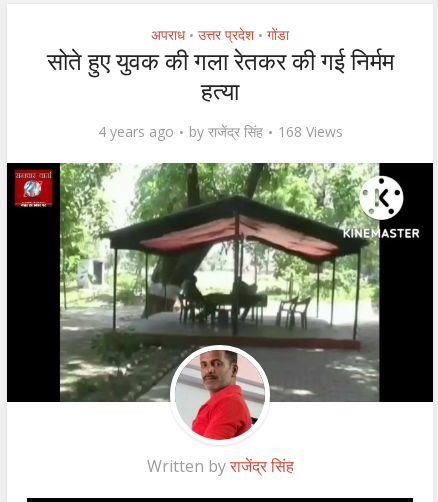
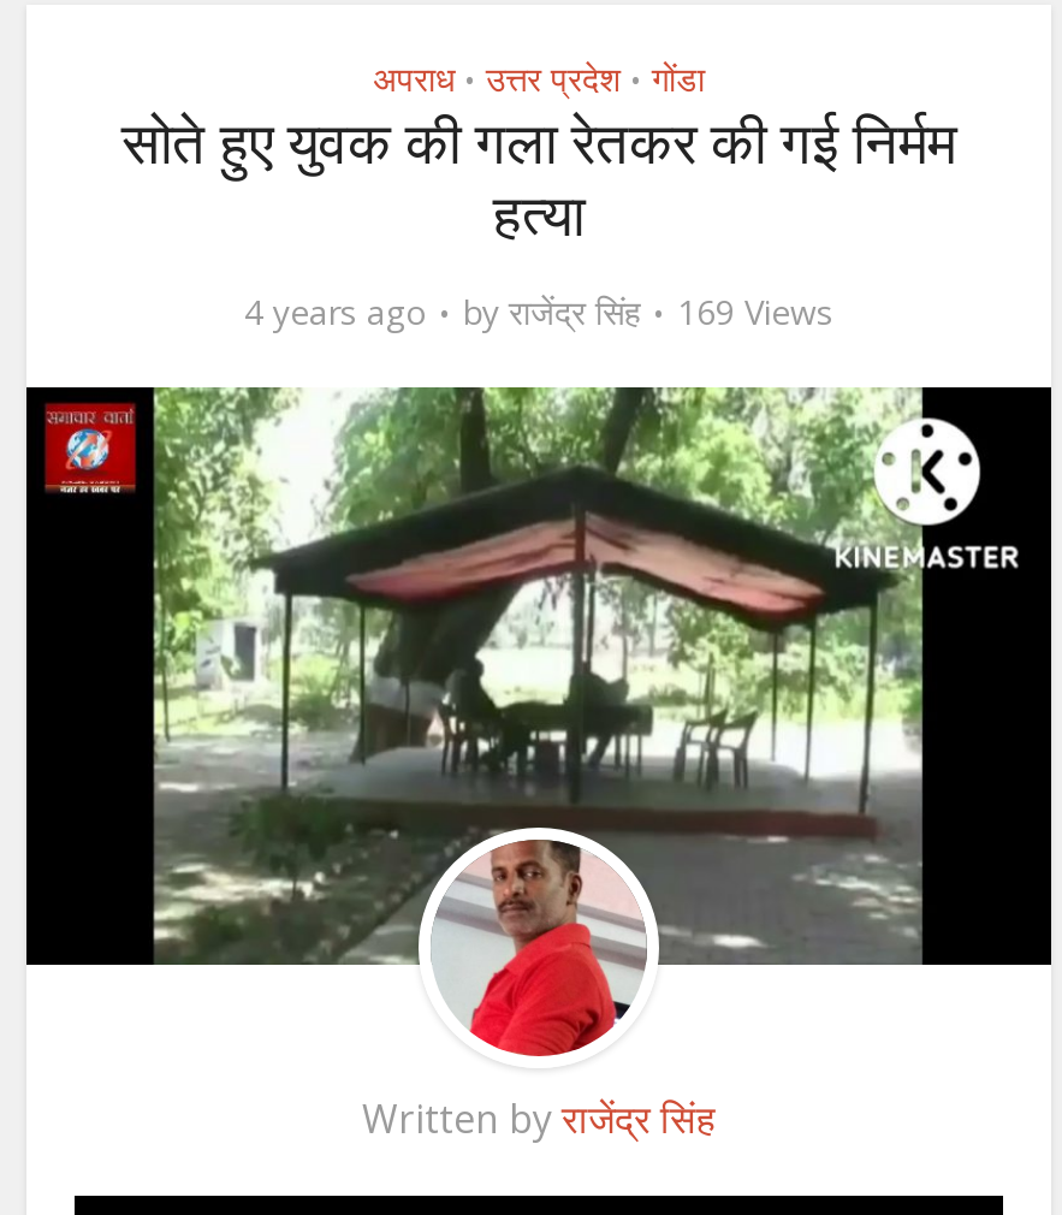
[97,122,342,141] 4 years ago by राजेंद्र सिंह 168 Views -> [244,289,833,334] 4 years ago by राजेंद्र सिंह 169 Views

